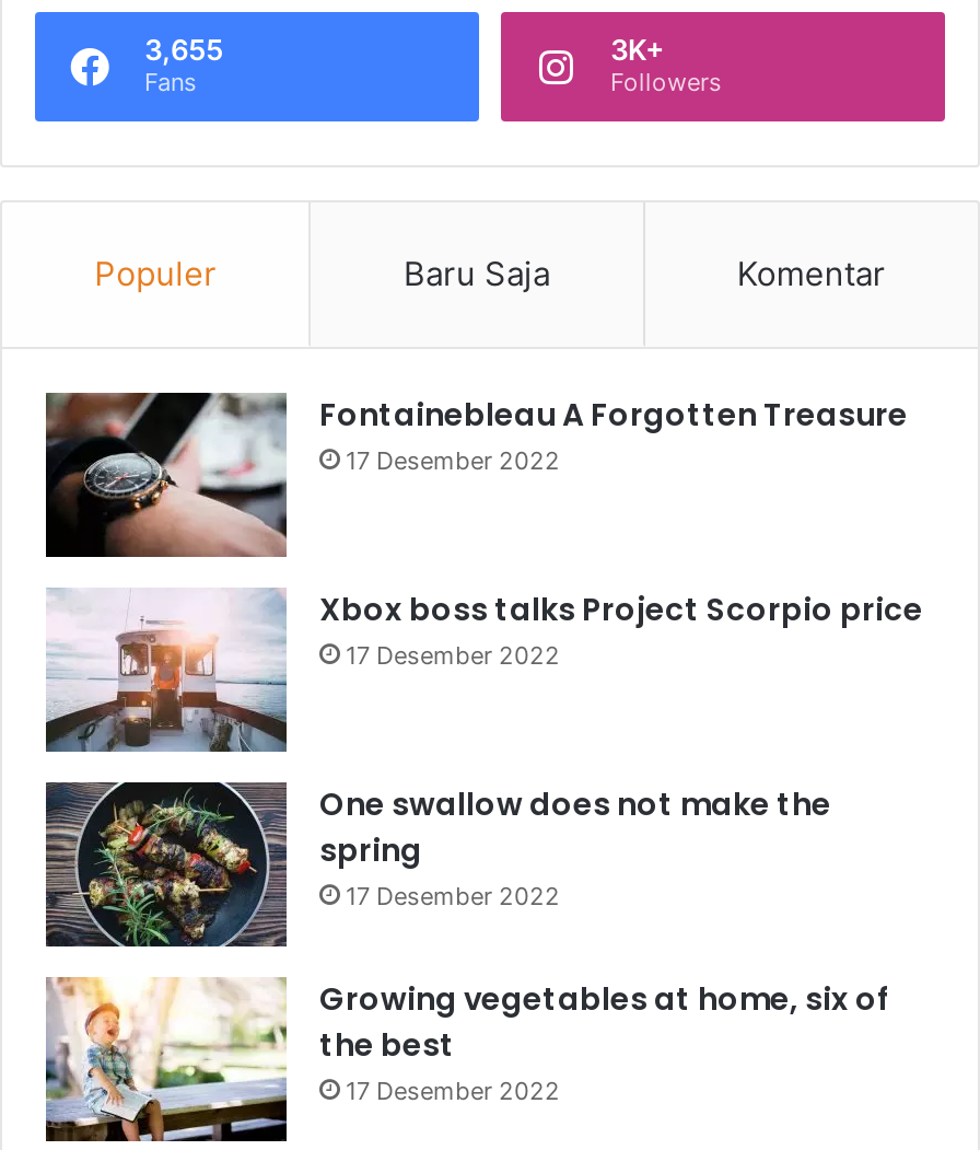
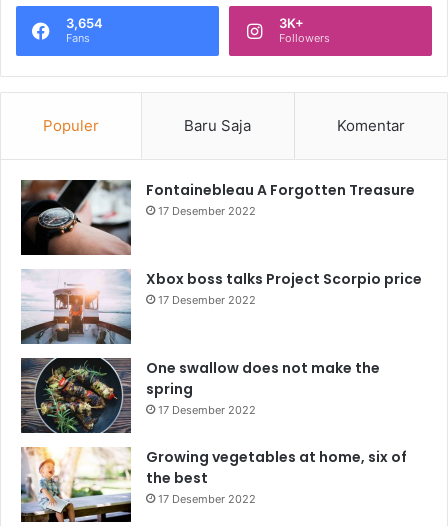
[144,33,223,68] 3,655 -> [66,15,103,31] 3,654

